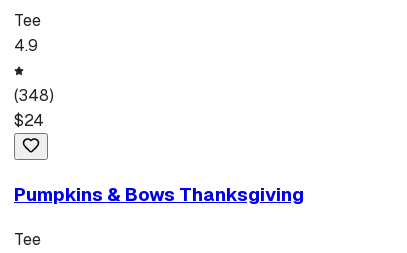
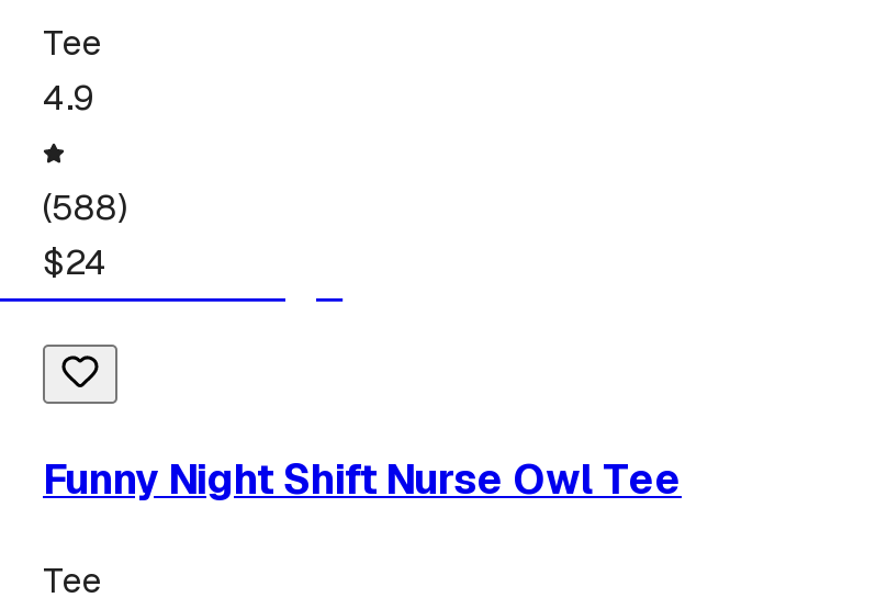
[14,85,54,106] (348) -> [43,185,128,231] (588)
[14,182,304,207] Pumpkins & Bows Thanksgiving -> [43,453,682,507] Funny Night Shift Nurse Owl Tee

